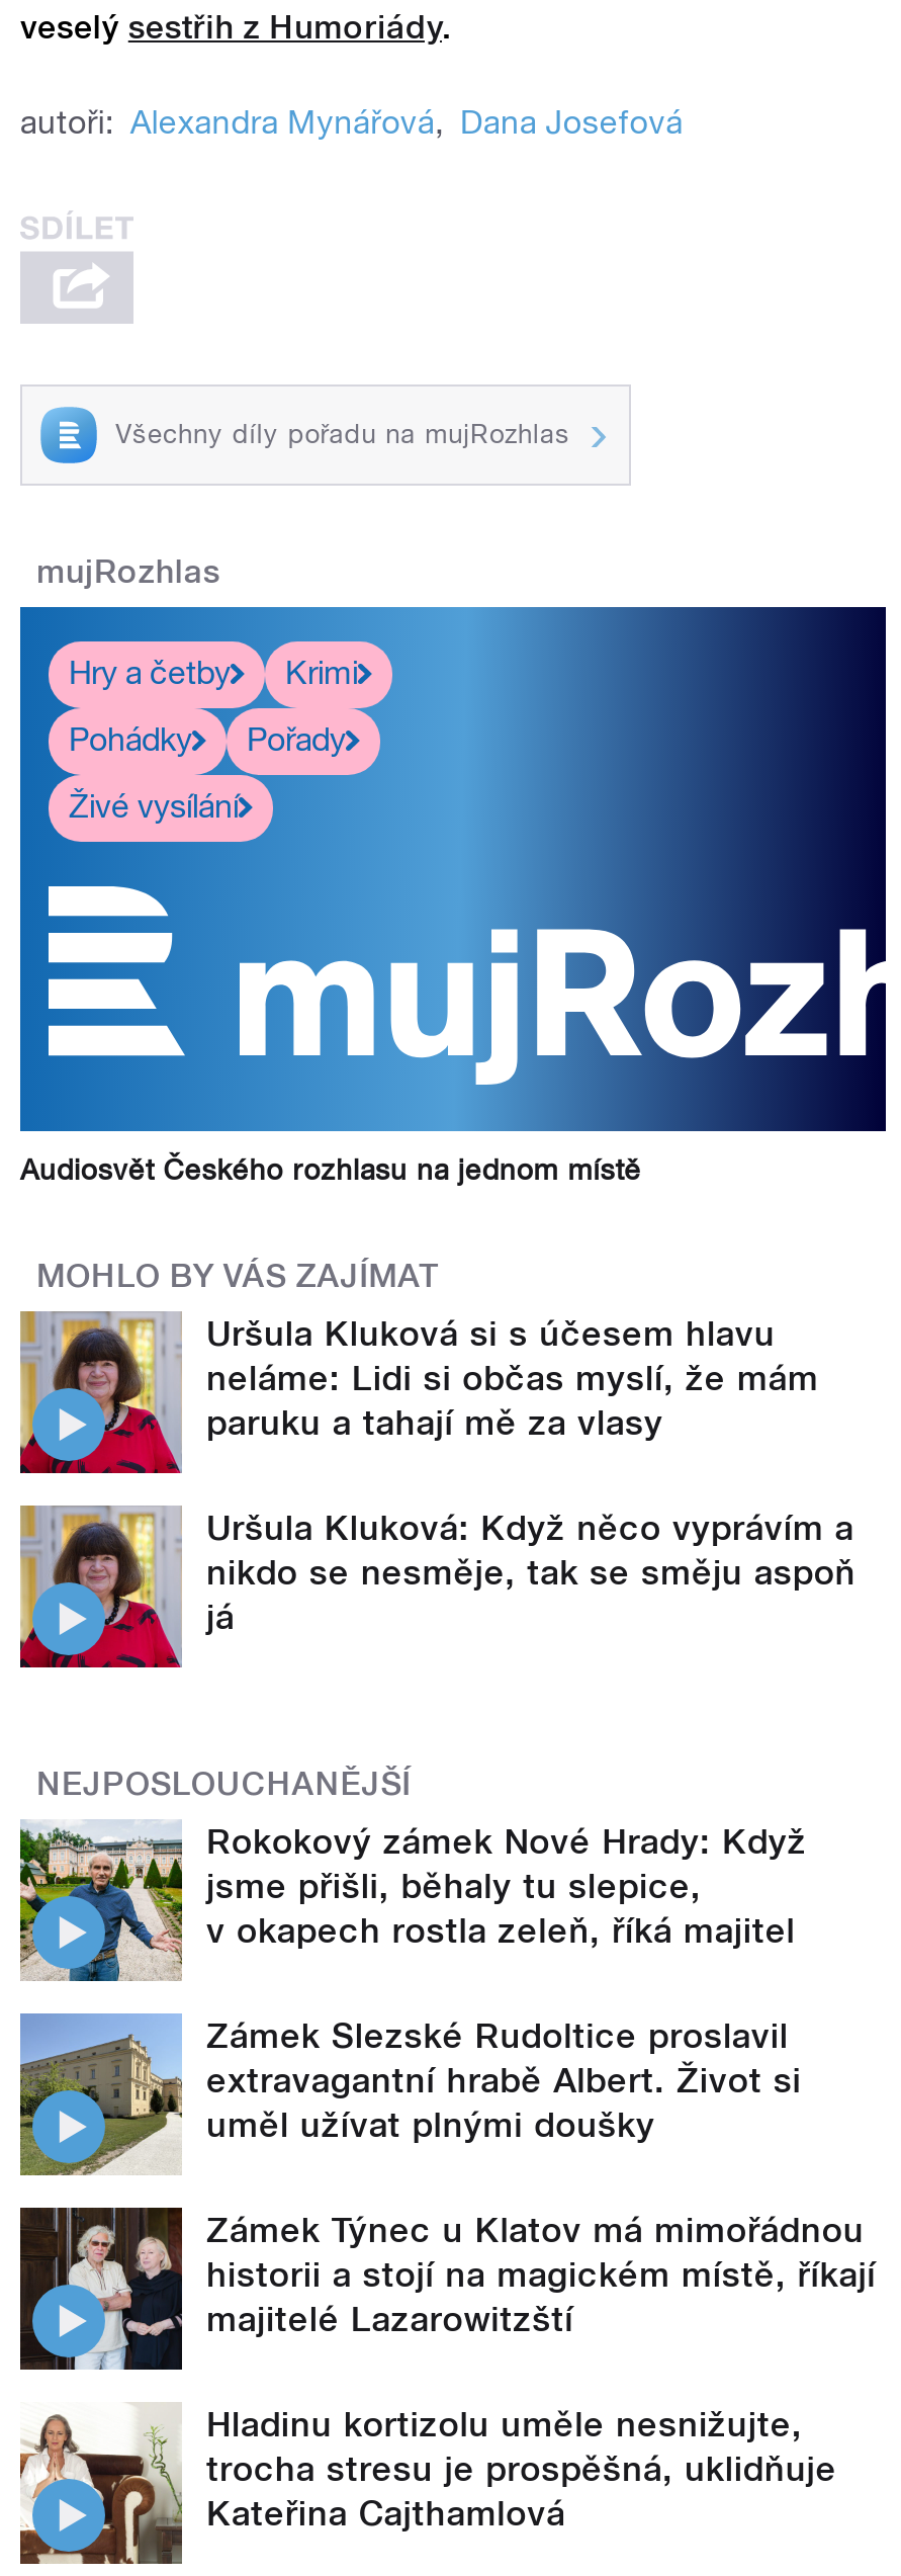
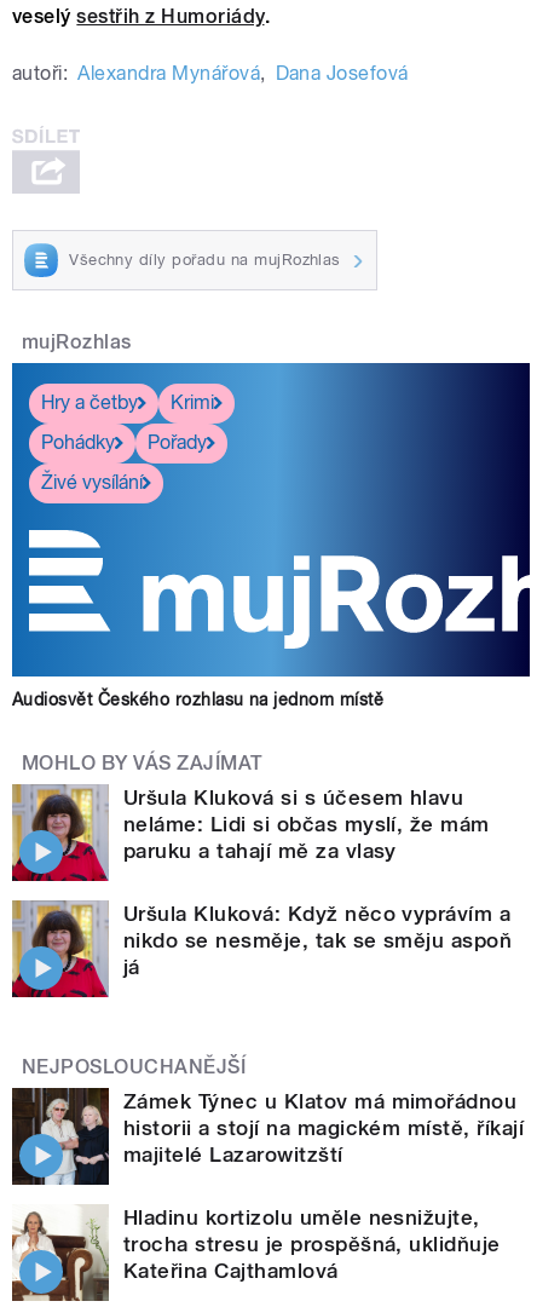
[20,1819,807,2145] [image] | Rokokový zámek Nové Hrady: Když | jsme přišli, běhaly tu slepice, | v okapech rostla zeleň, říká majitel | Zámek Slezské Rudoltice proslavil | extravagantní hrabě Albert. Život si | uměl užívat plnými doušky -> none
[18,2011,178,2175] [image] -> none

